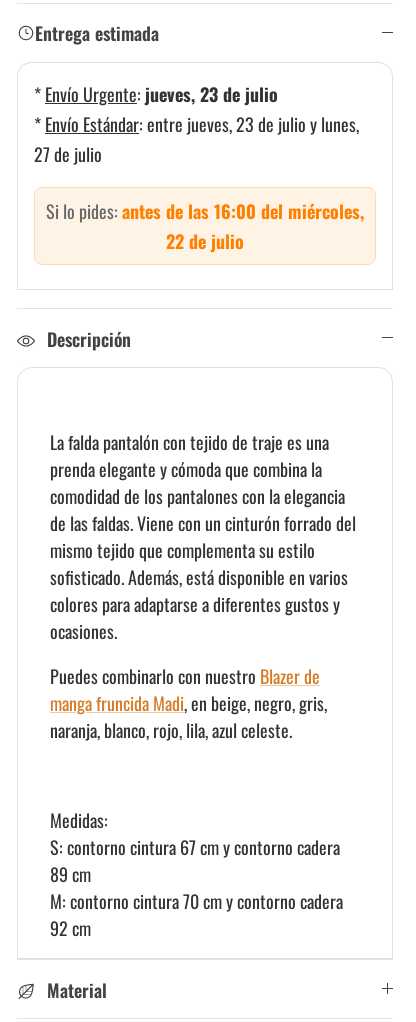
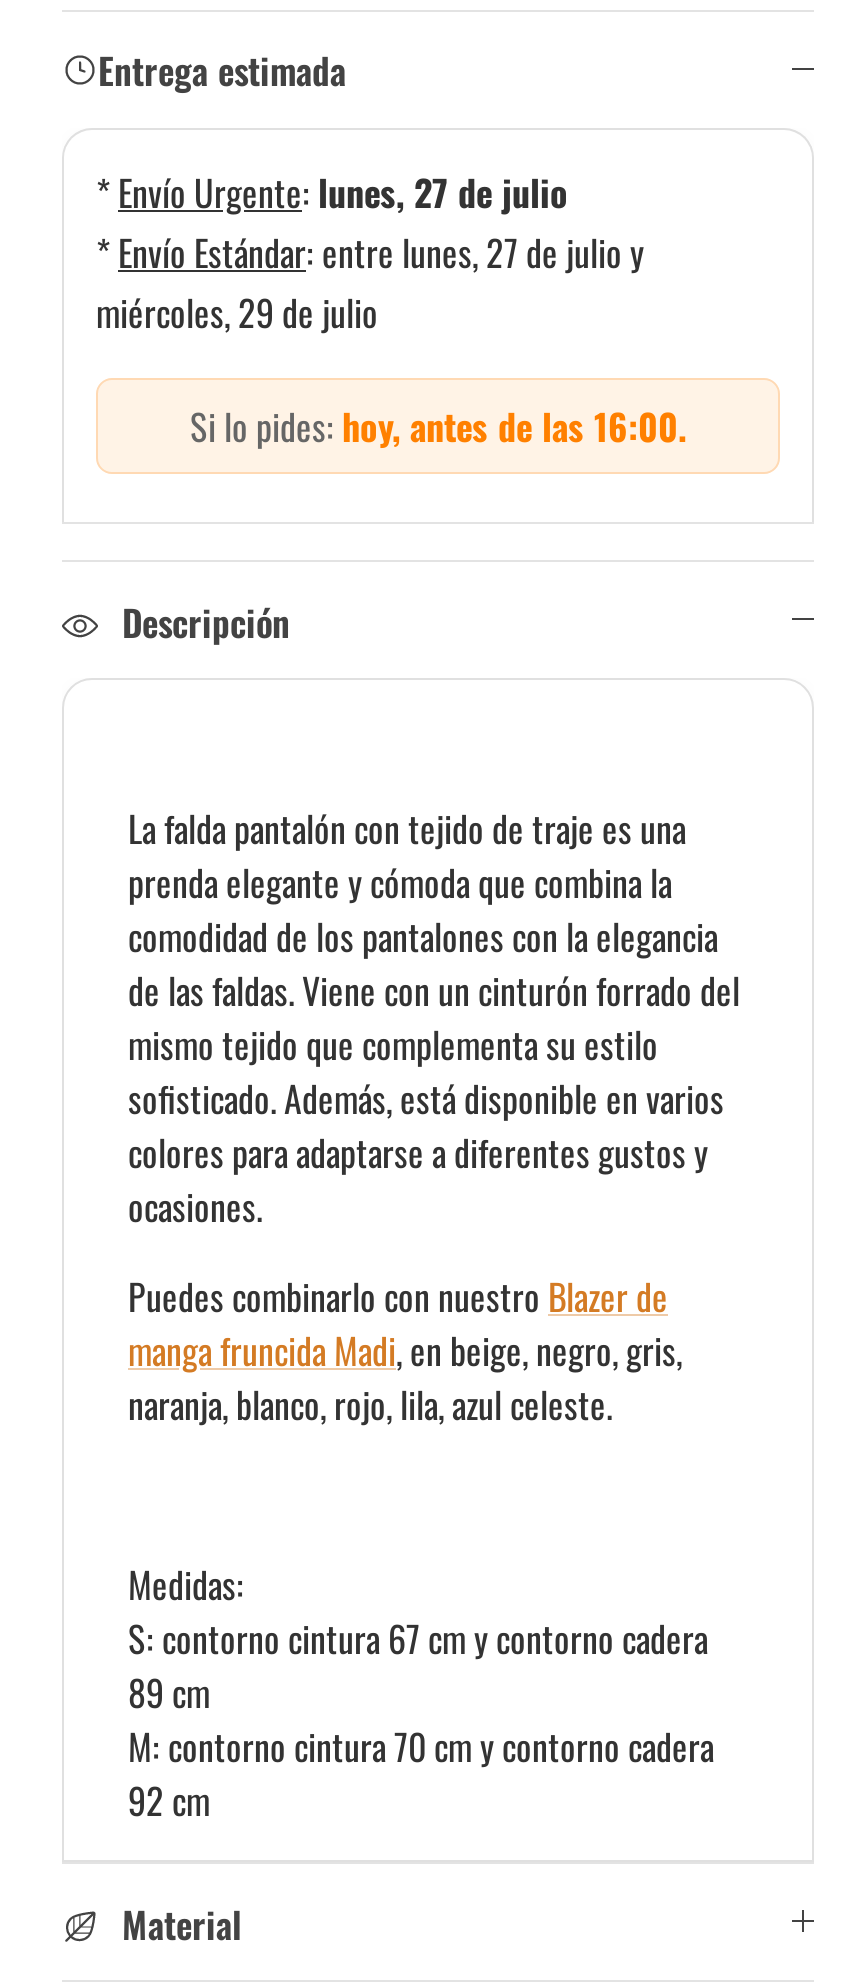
[34,81,359,167] * Envío Urgente: jueves, 23 de julio | * Envío Estándar: entre jueves, 23 de julio y lunes, | 27 de julio -> [96,166,644,338] * Envío Urgente: lunes, 27 de julio | * Envío Estándar: entre lunes, 27 de julio y | miércoles, 29 de julio
[46,198,364,254] Si lo pides: antes de las 16:00 del miércoles, | 22 de julio -> [190,400,686,452] Si lo pides: hoy, antes de las 16:00.

